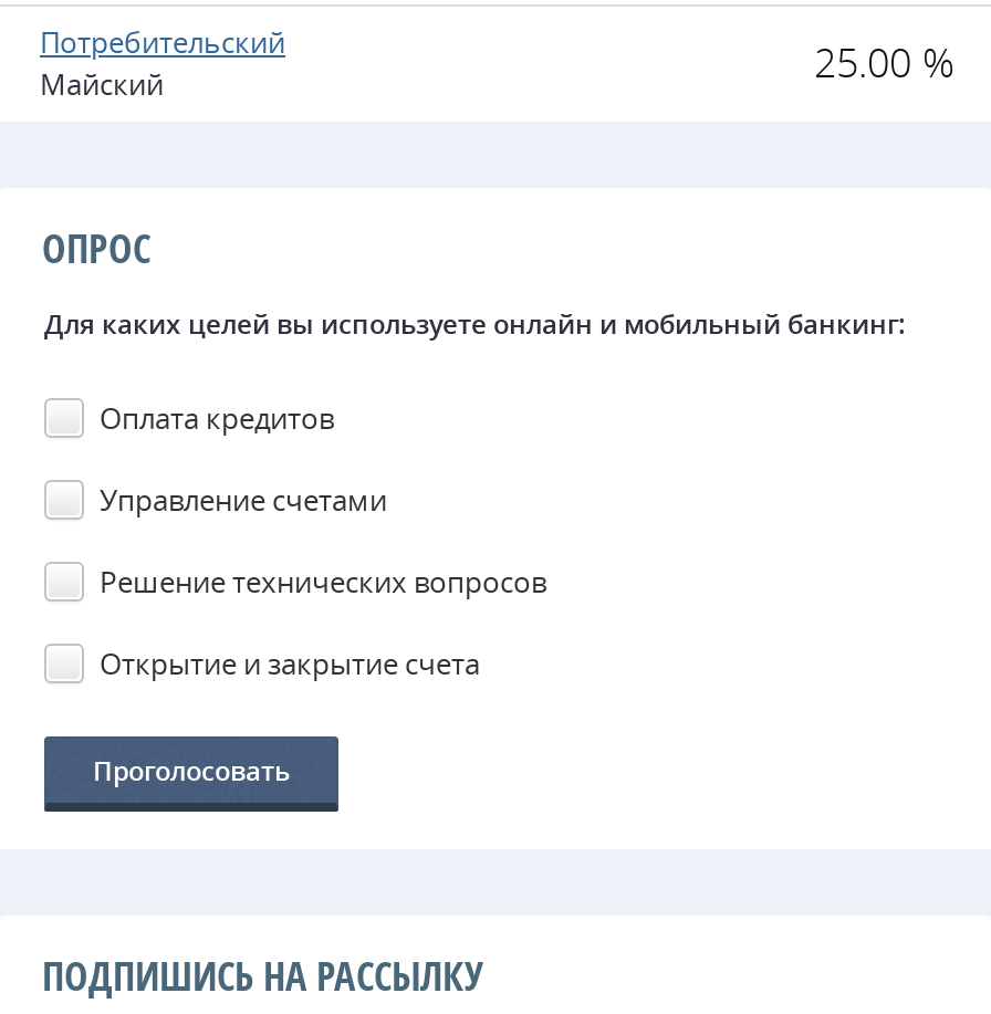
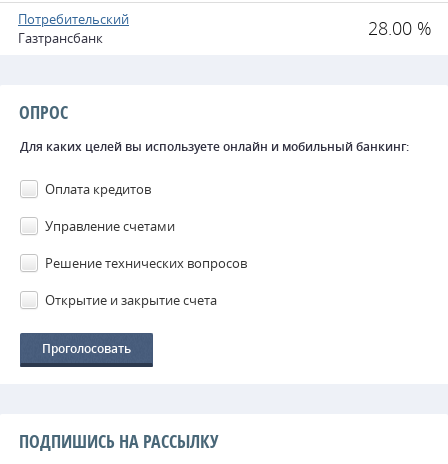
[40,34,956,103] Майский | 25.00 % -> [18,15,432,46] Газтрансбанк | 28.00 %

